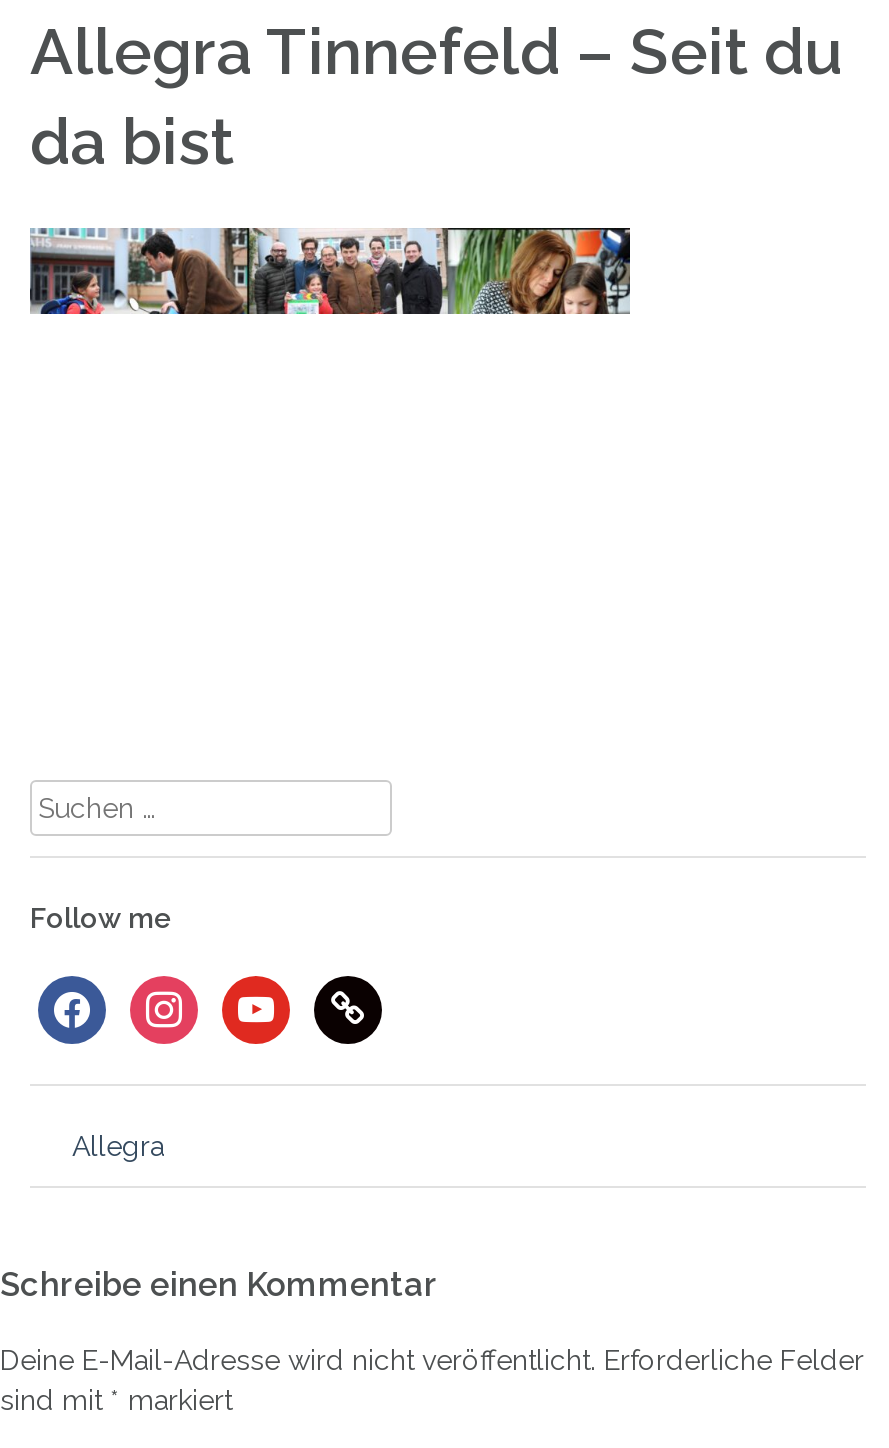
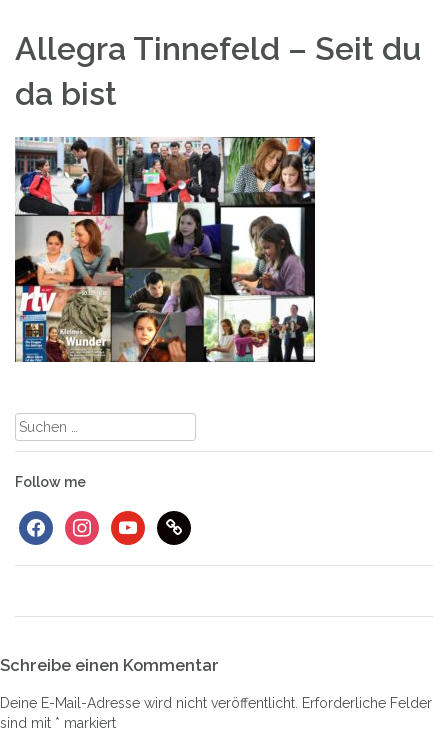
none -> [14,179,316,363] [image]
[72,1131,164,1163] Allegra -> none

